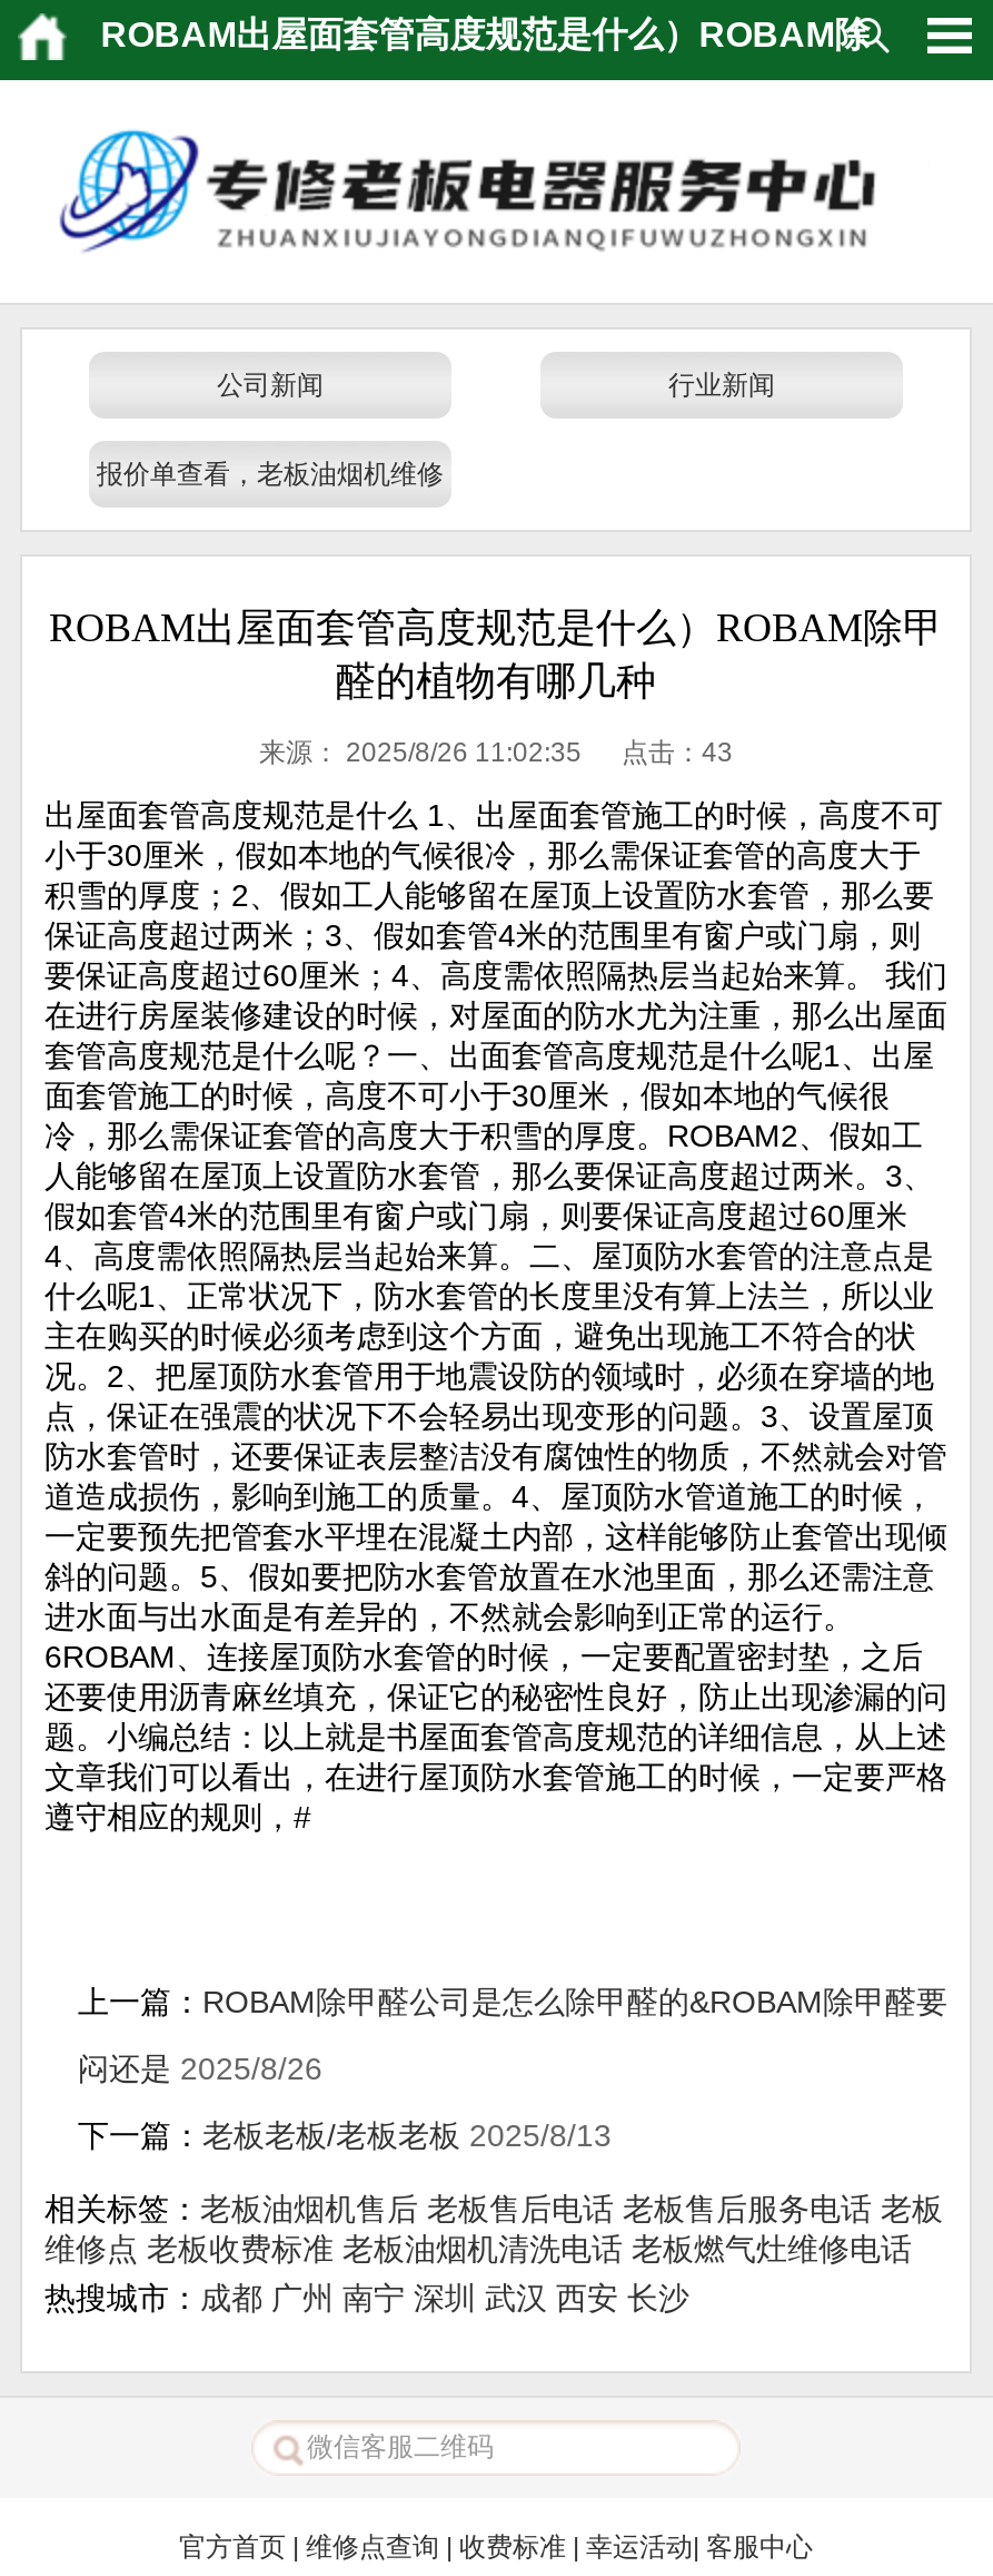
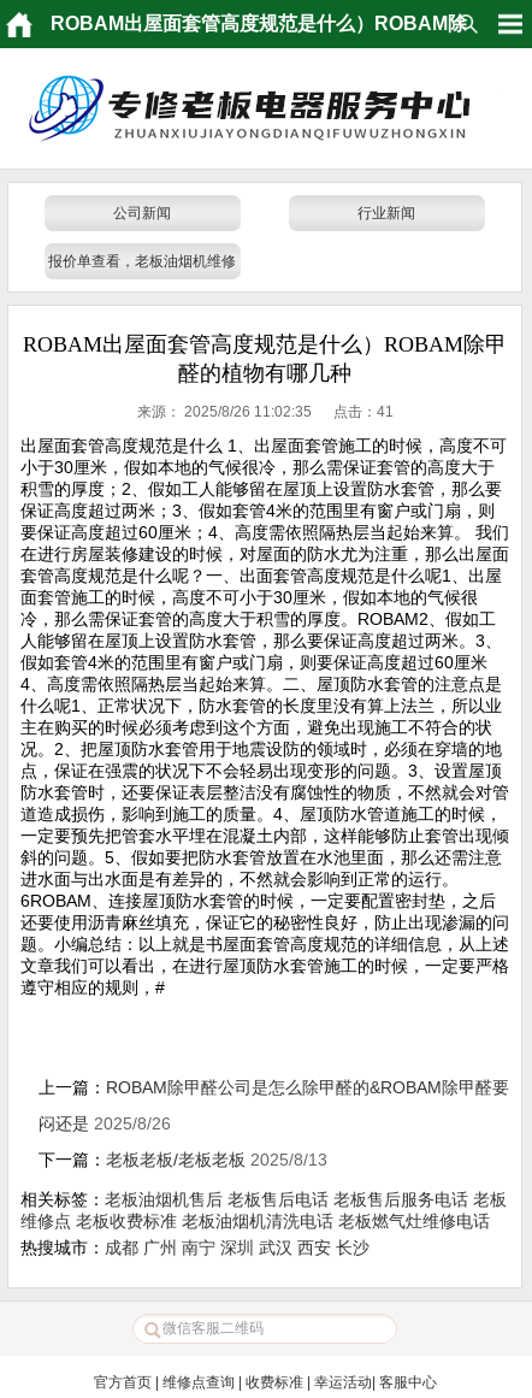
[259,737,733,768] 来源：2025/8/26 11:02:35 点击：43 -> [137,403,393,420] 来源：2025/8/26 11:02:35 点击：41

